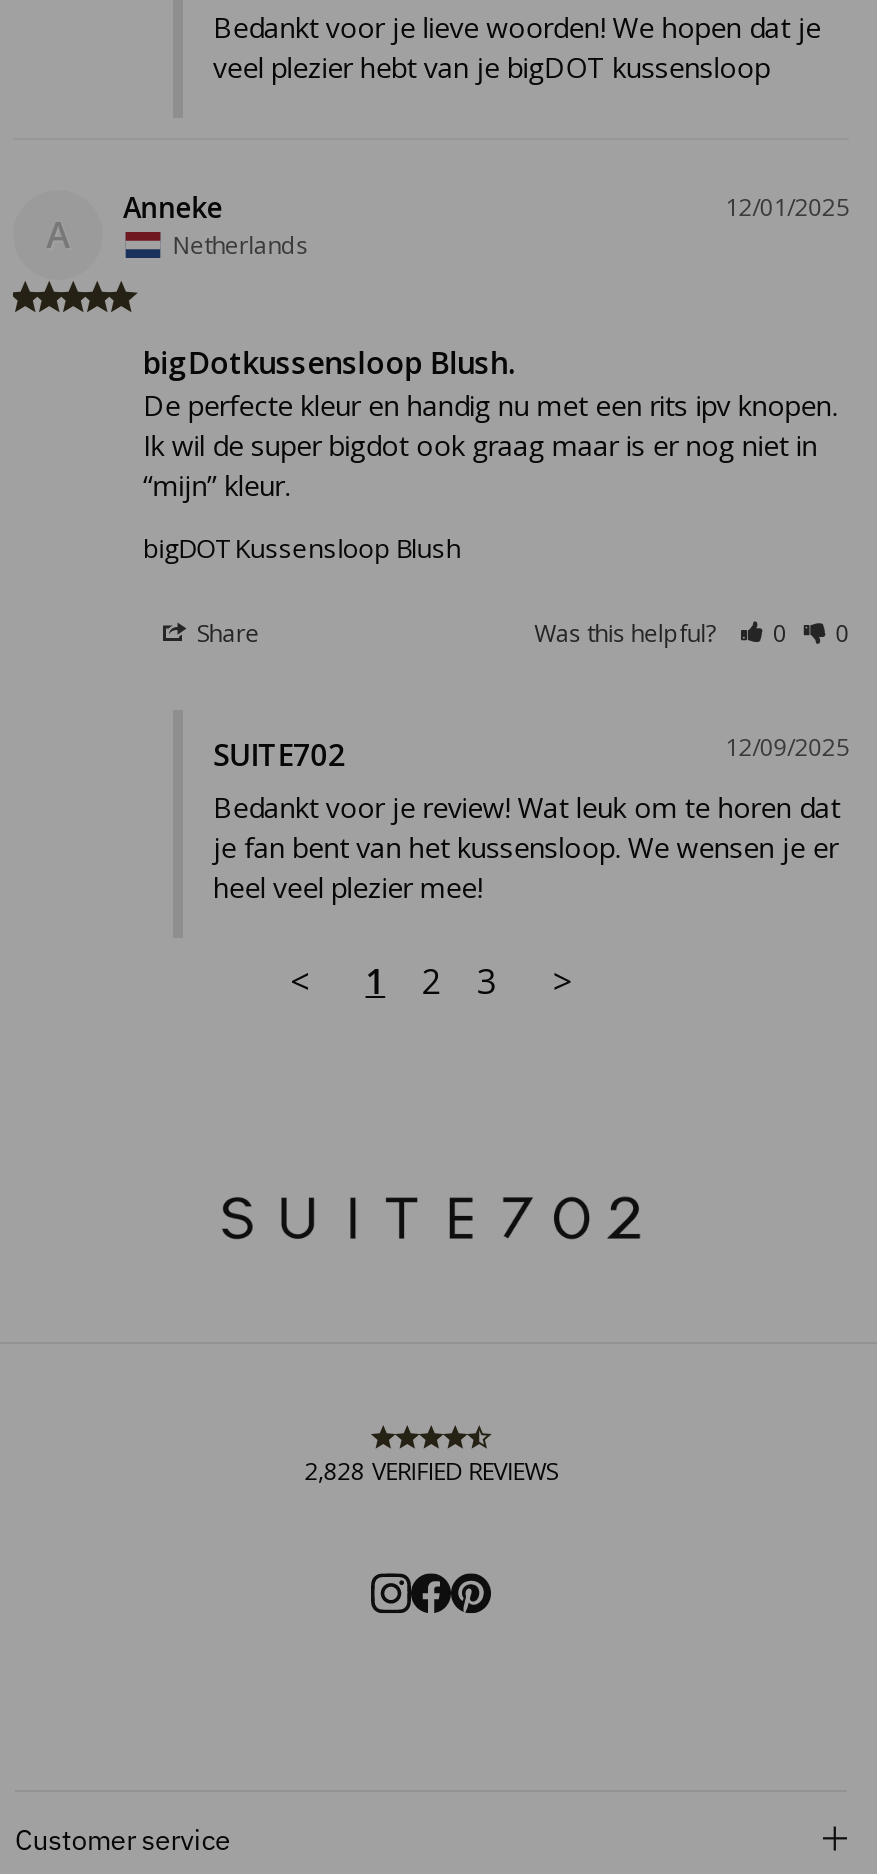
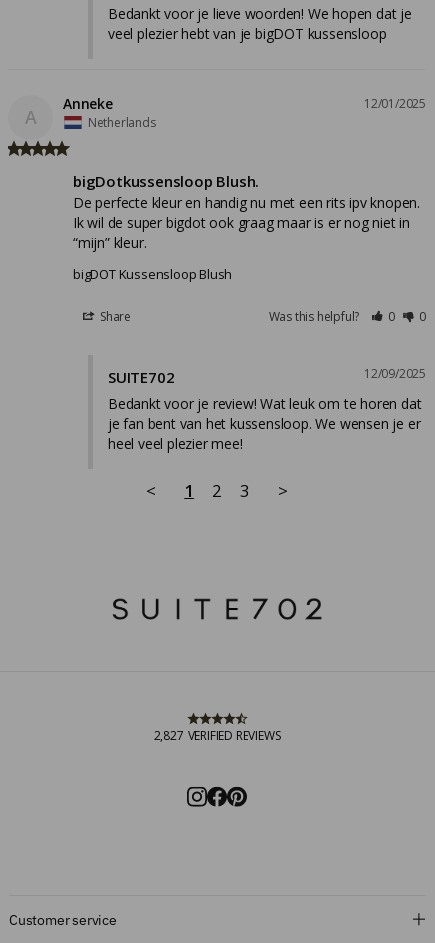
[304,1454,558,1488] 2,828 VERIFIED REVIEWS -> [154,727,280,744] 2,827 VERIFIED REVIEWS

